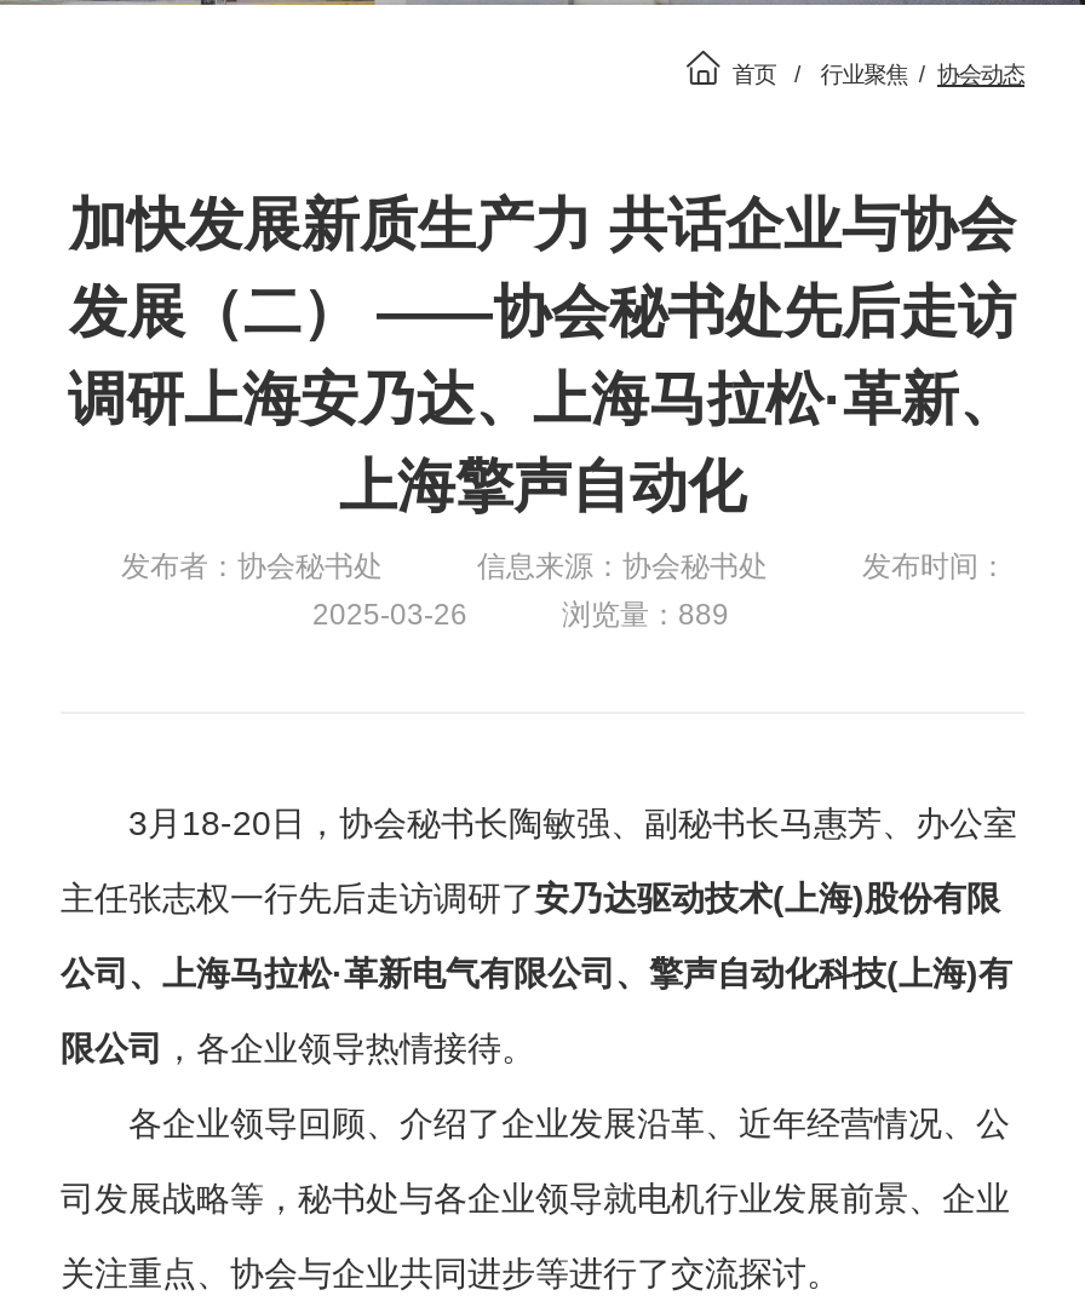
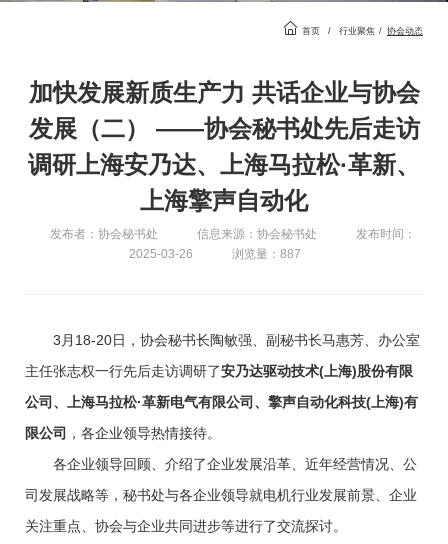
[562,597,729,631] 浏览量：889 -> [232,247,301,261] 浏览量：887

